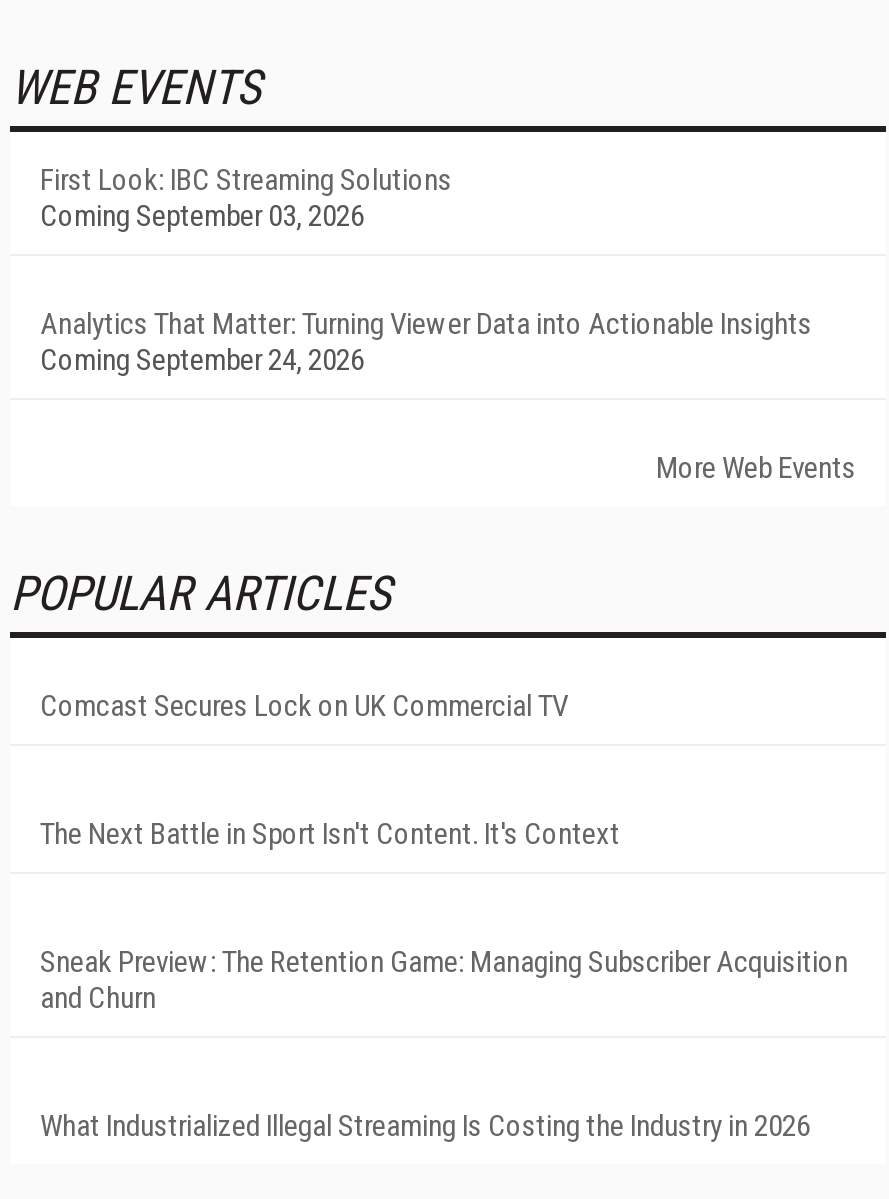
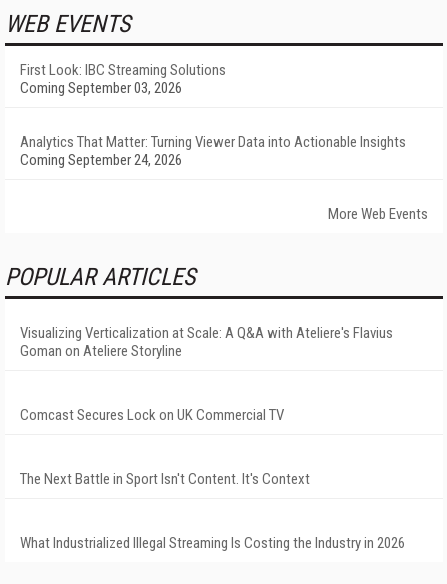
none -> [20,323,393,359] Visualizing Verticalization at Scale: A Q&A with Ateliere's Flavius | Goman on Ateliere Storyline
moved [40,687,620,851] -> [20,405,310,487]: Comcast Secures Lock on UK Commercial TV | The Next Battle in Sport Isn't Content. It's Context
[40,943,848,1015] Sneak Preview: The Retention Game: Managing Subscriber Acquisition | and Churn -> none

